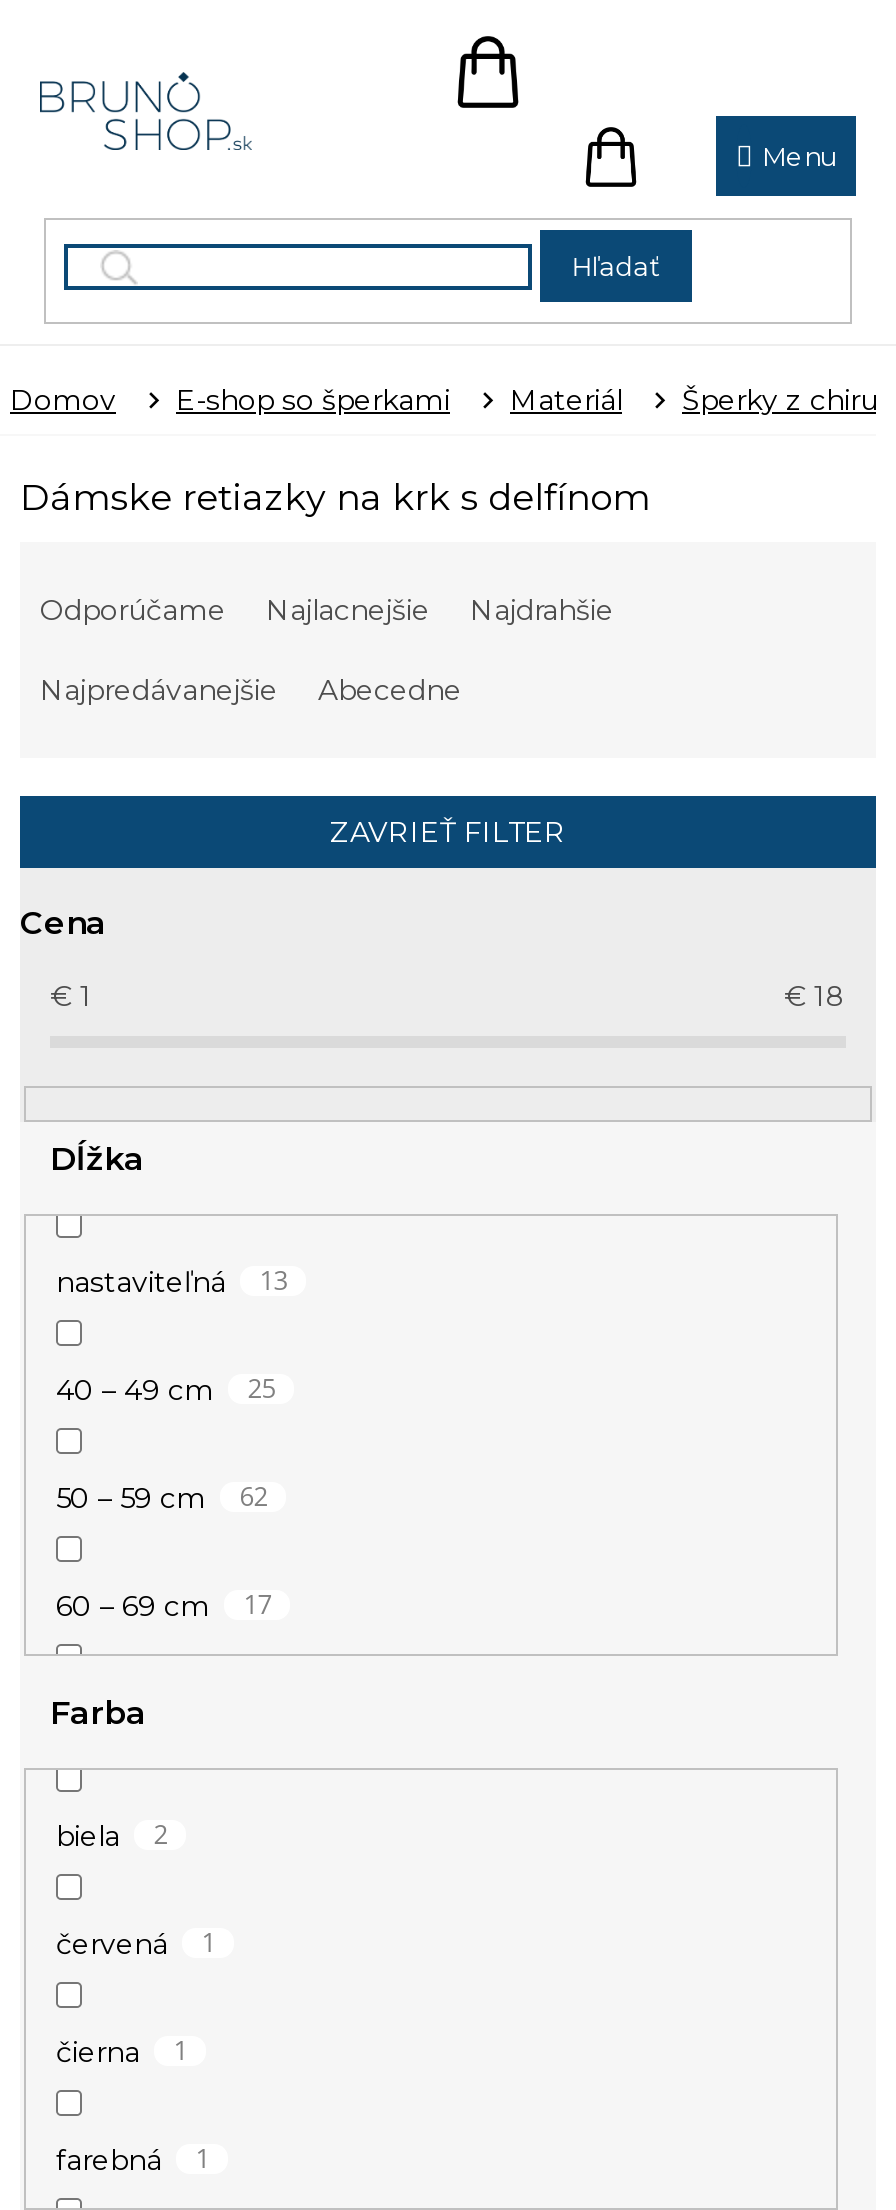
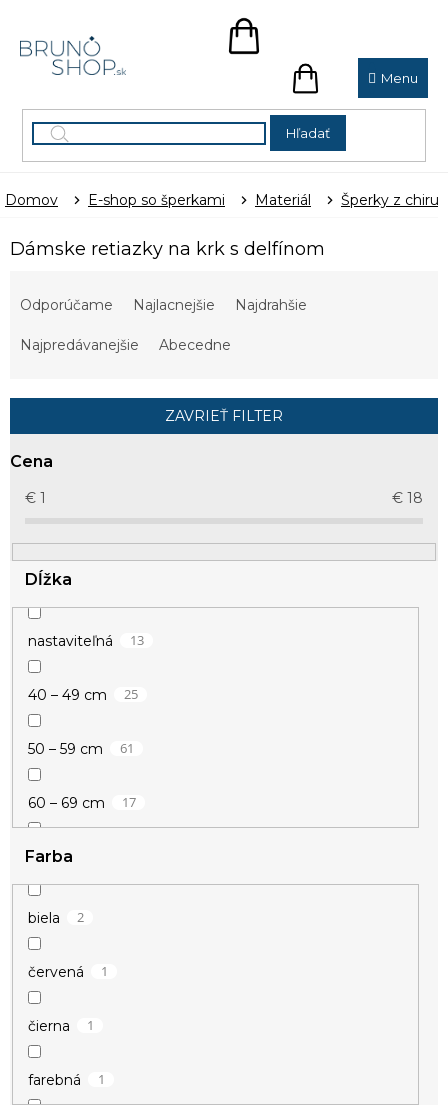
[56,1479,267,1516] 50 – 59 cm 62 -> [28,739,134,758] 50 – 59 cm 61

